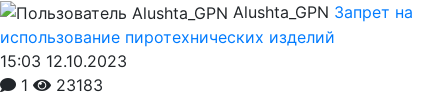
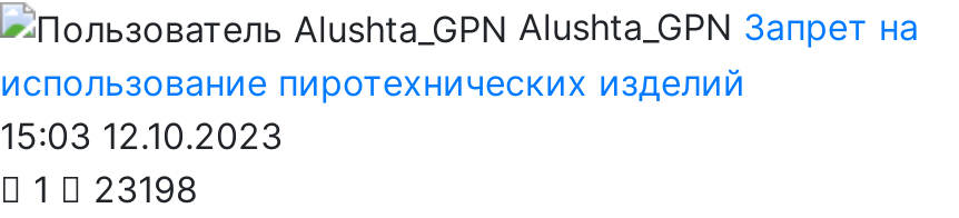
[16,75,103,95] 1 23183 -> [22,168,198,212] 1 23198

